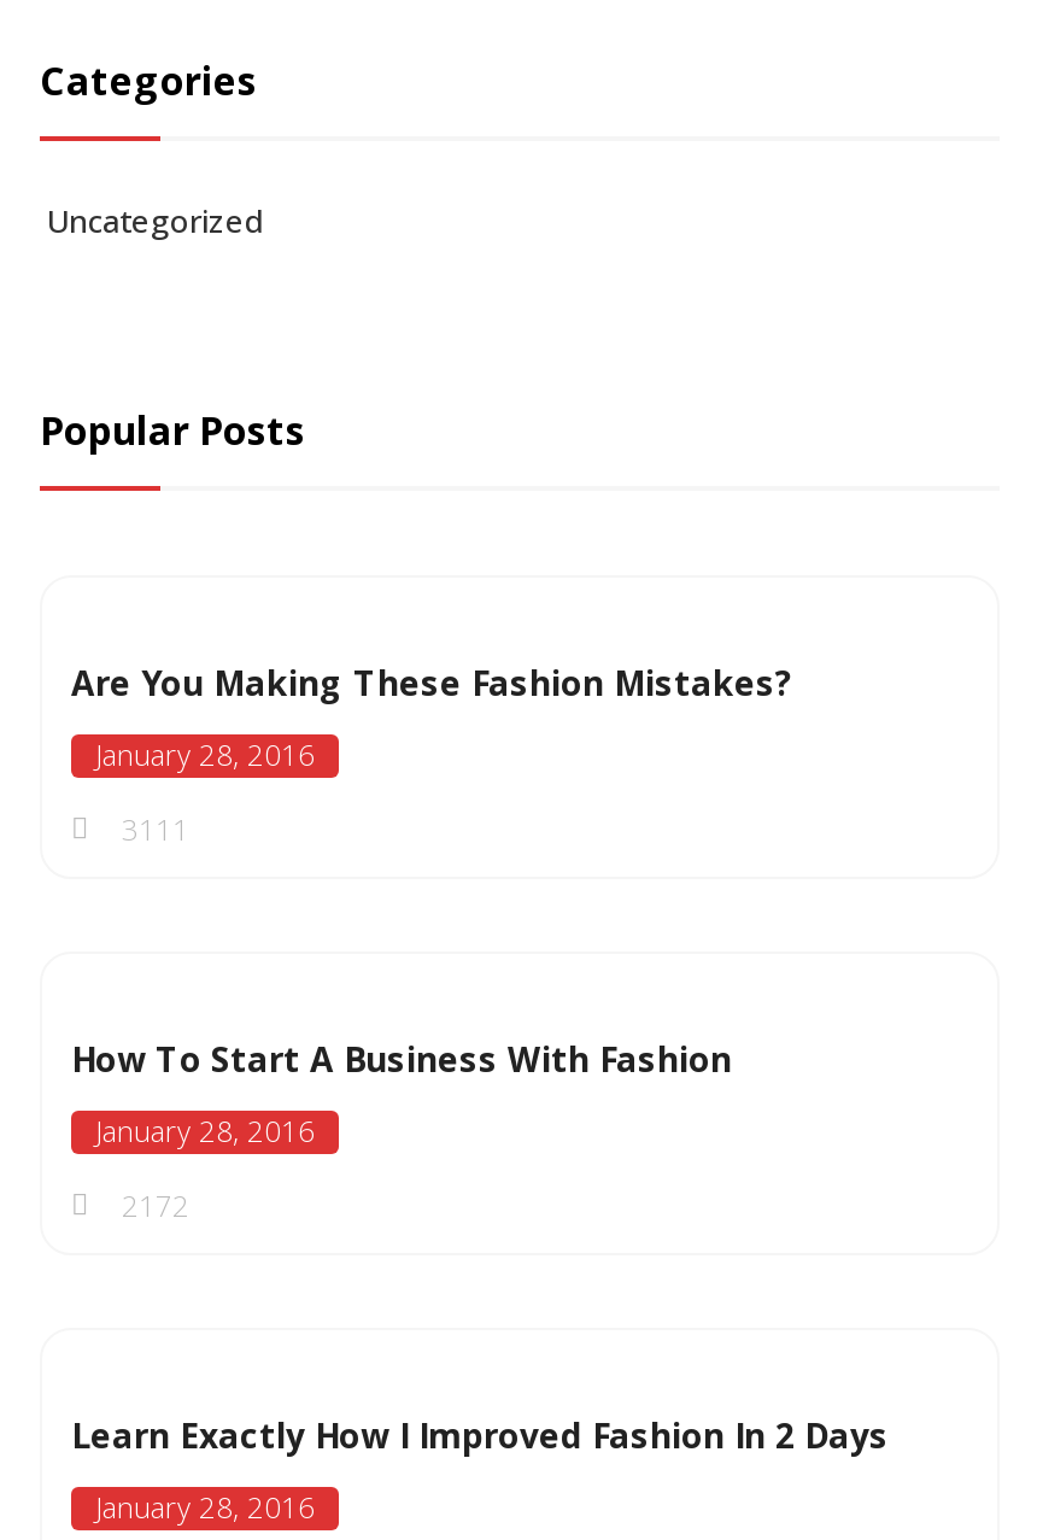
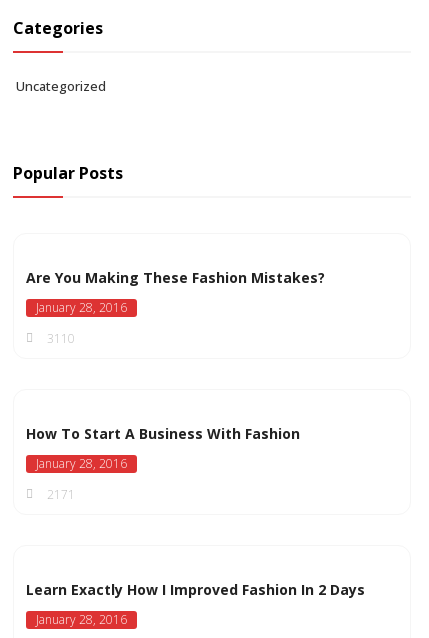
[115,809,189,850] 3111 -> [44,330,75,347] 3110
[115,1185,189,1226] 2172 -> [44,486,75,503] 2171

